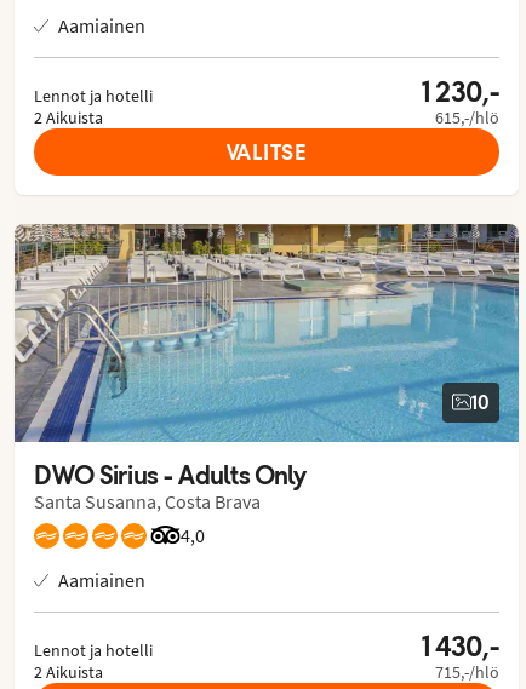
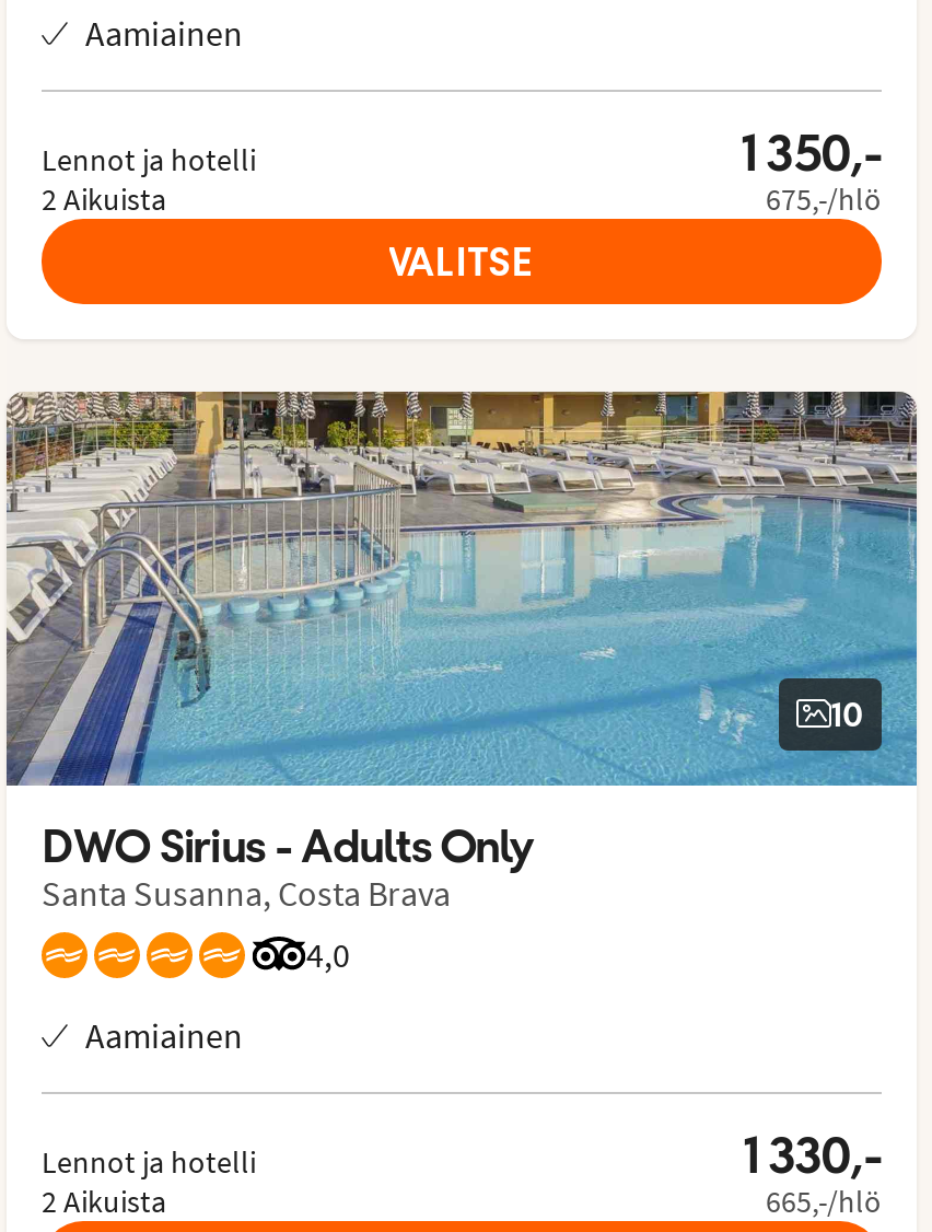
[422,75,499,128] 1 230,- | 615,-/hlö -> [742,122,882,218] 1 350,- | 675,-/hlö
[422,629,499,683] 1 430,- | 715,-/hlö -> [744,1124,882,1220] 1 330,- | 665,-/hlö

